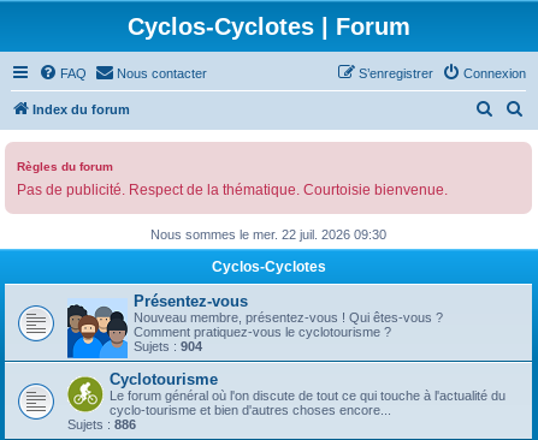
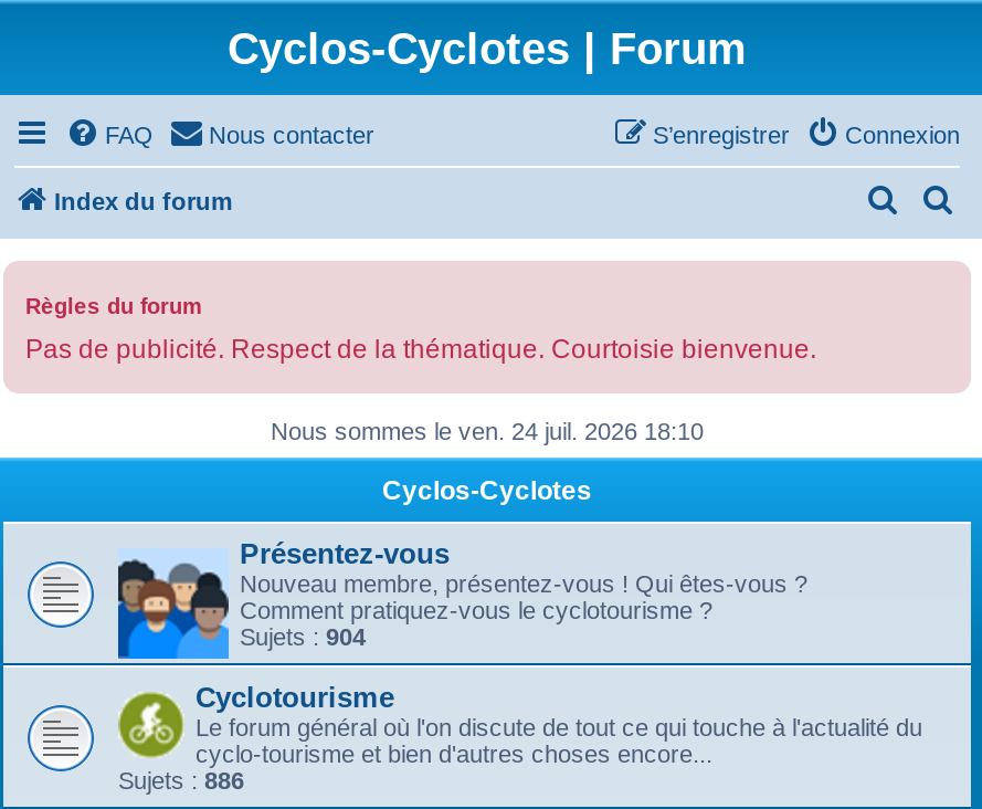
[150,227,386,242] Nous sommes le mer. 22 juil. 2026 09:30 -> [271,418,704,444] Nous sommes le ven. 24 juil. 2026 18:10

